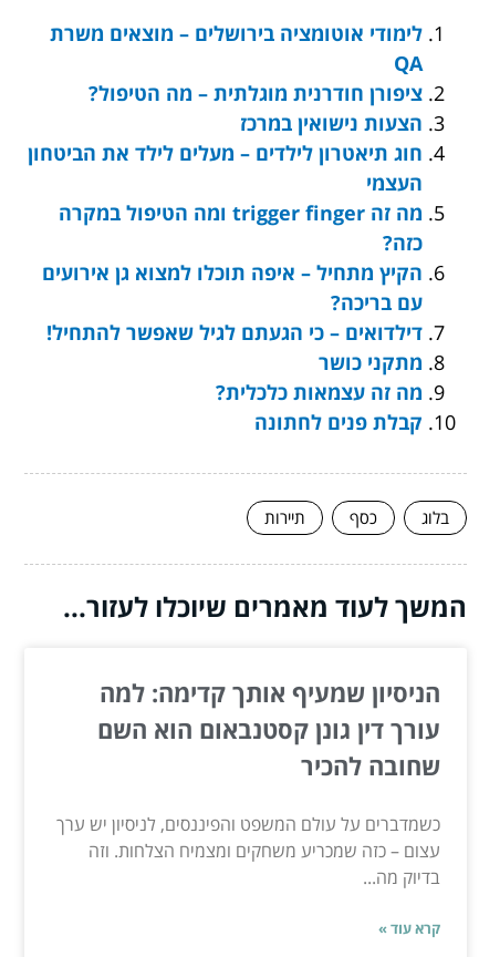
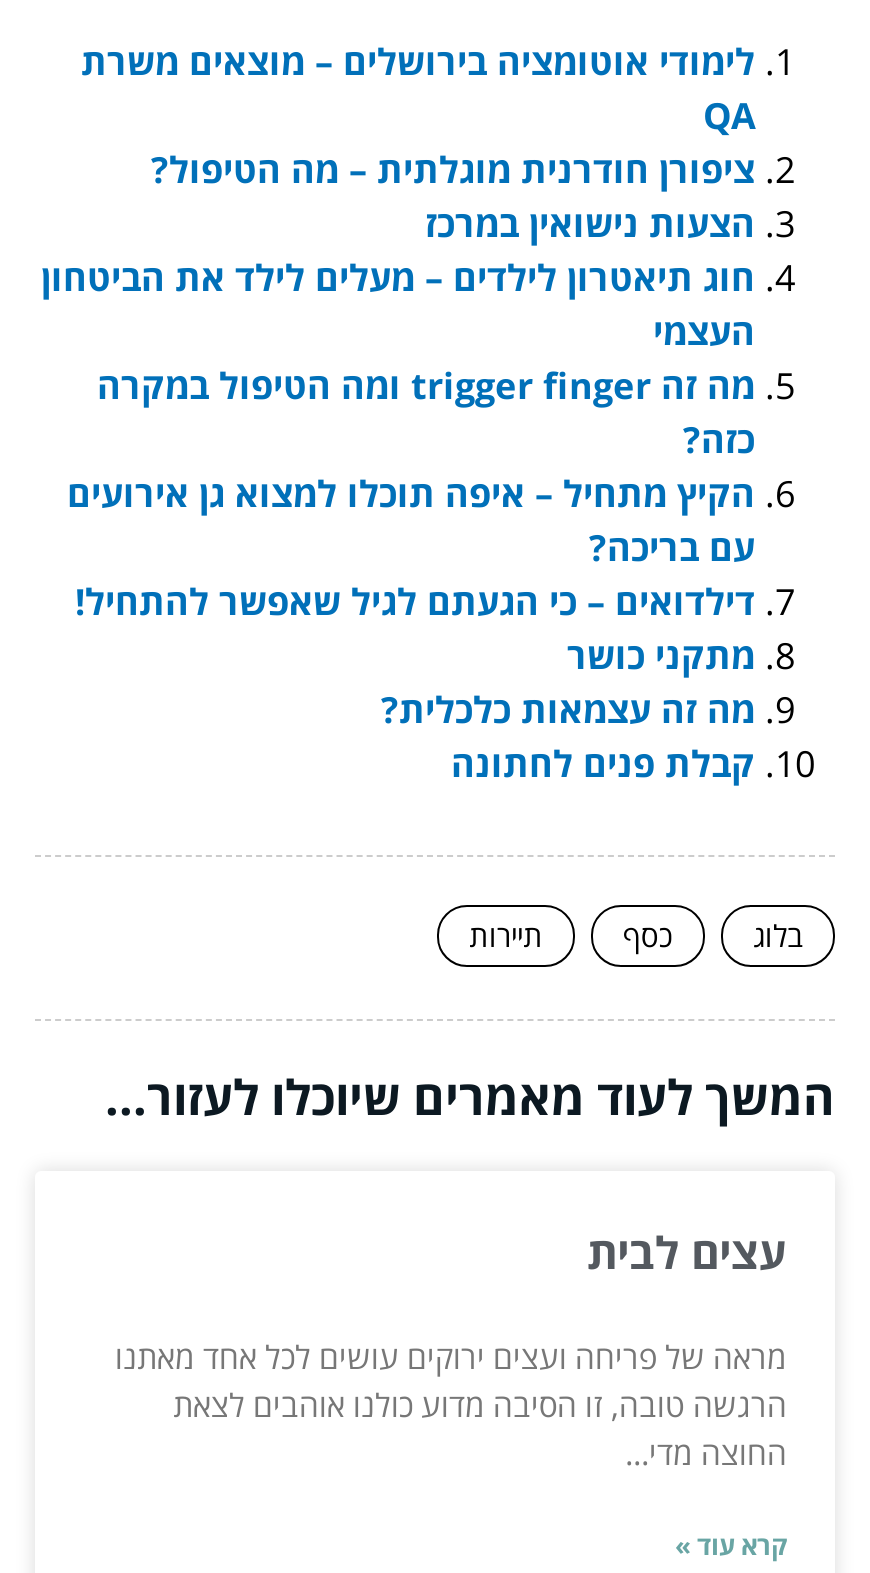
[97,676,440,782] הניסיון שמעיף אותך קדימה: למה | עורך דין גונן קסטנבאום הוא השם | שחובה להכיר -> [587,1221,787,1281] עצים לבית
[56,812,440,890] כשמדברים על עולם המשפט והפיננסים, לניסיון יש ערך | עצום – כזה שמכריע משחקים ומצמיח הצלחות. וזה | בדיוק מה... -> [115,1335,787,1475] מראה של פריחה ועצים ירוקים עושים לכל אחד מאתנו | הרגשה טובה, זו הסיבה מדוע כולנו אוהבים לצאת | החוצה מדי...

